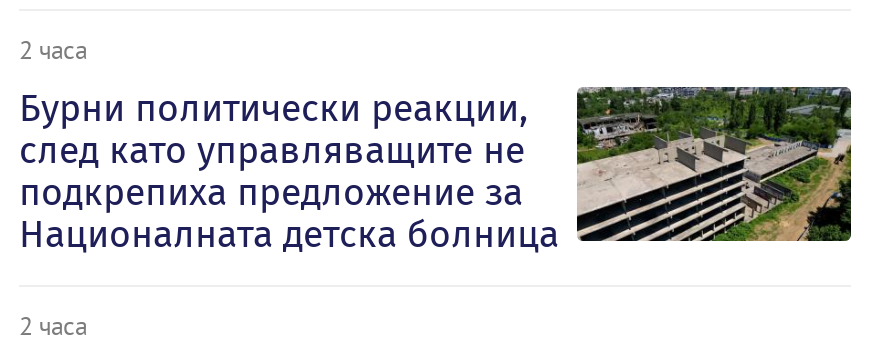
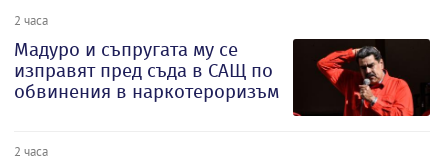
[19,84,853,256] [image] | Бурни политически реакции, | след като управляващите не | подкрепиха предложение за | Националната детска болница -> [14,37,430,117] [image] | Мадуро и съпругата му се | изправят пред съда в САЩ по | обвинения в наркотероризъм

